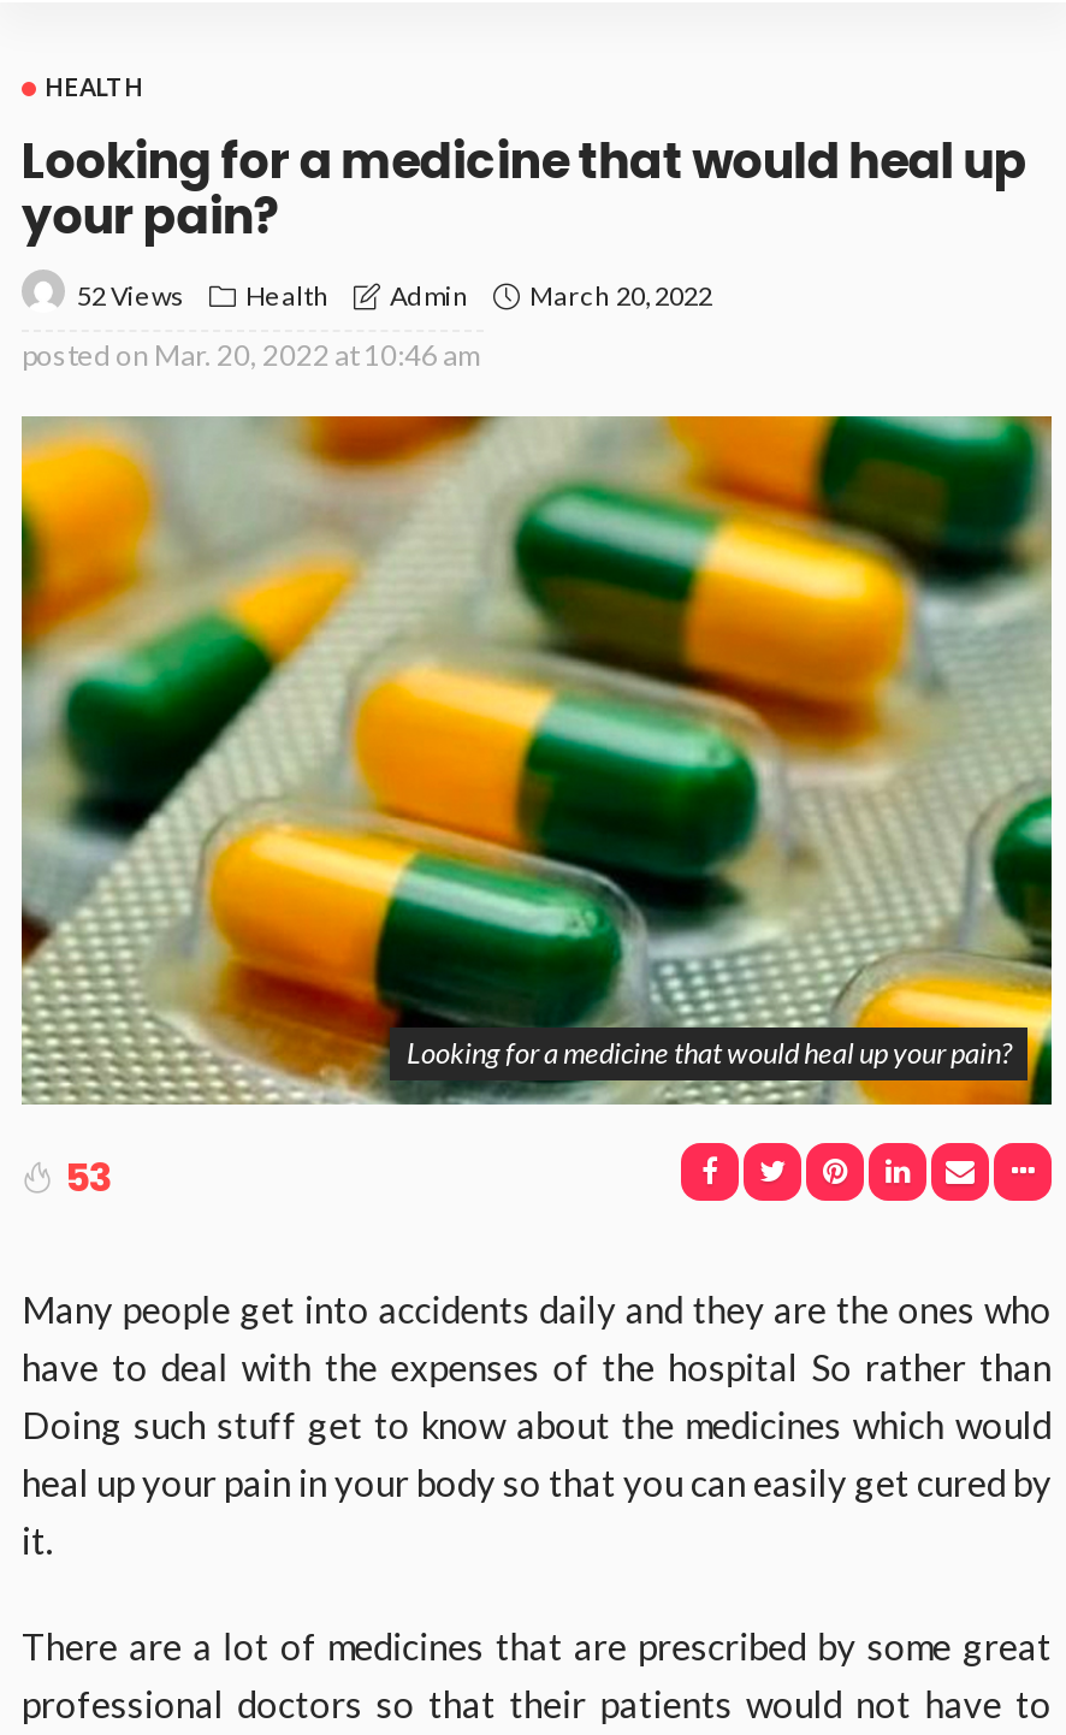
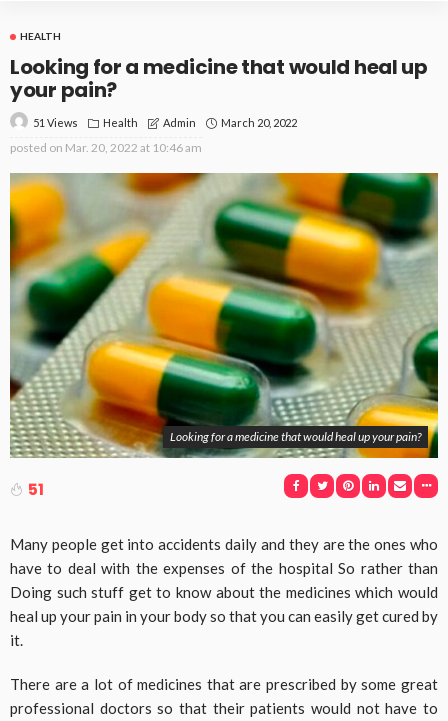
[77,278,712,311] 52 Views Health Admin March 20, 2022 -> [33,115,297,129] 51 Views Health Admin March 20, 2022
[65,1150,113,1205] 53 -> [28,478,44,501] 51

